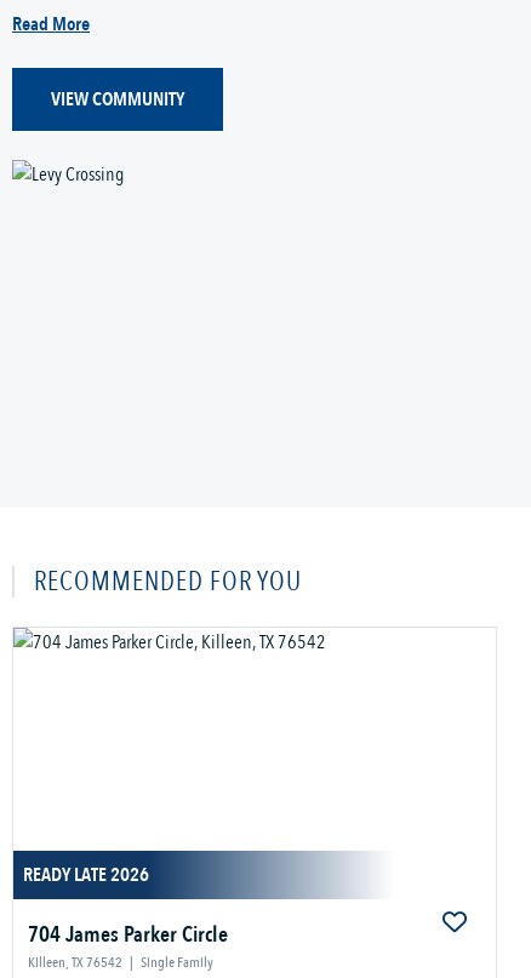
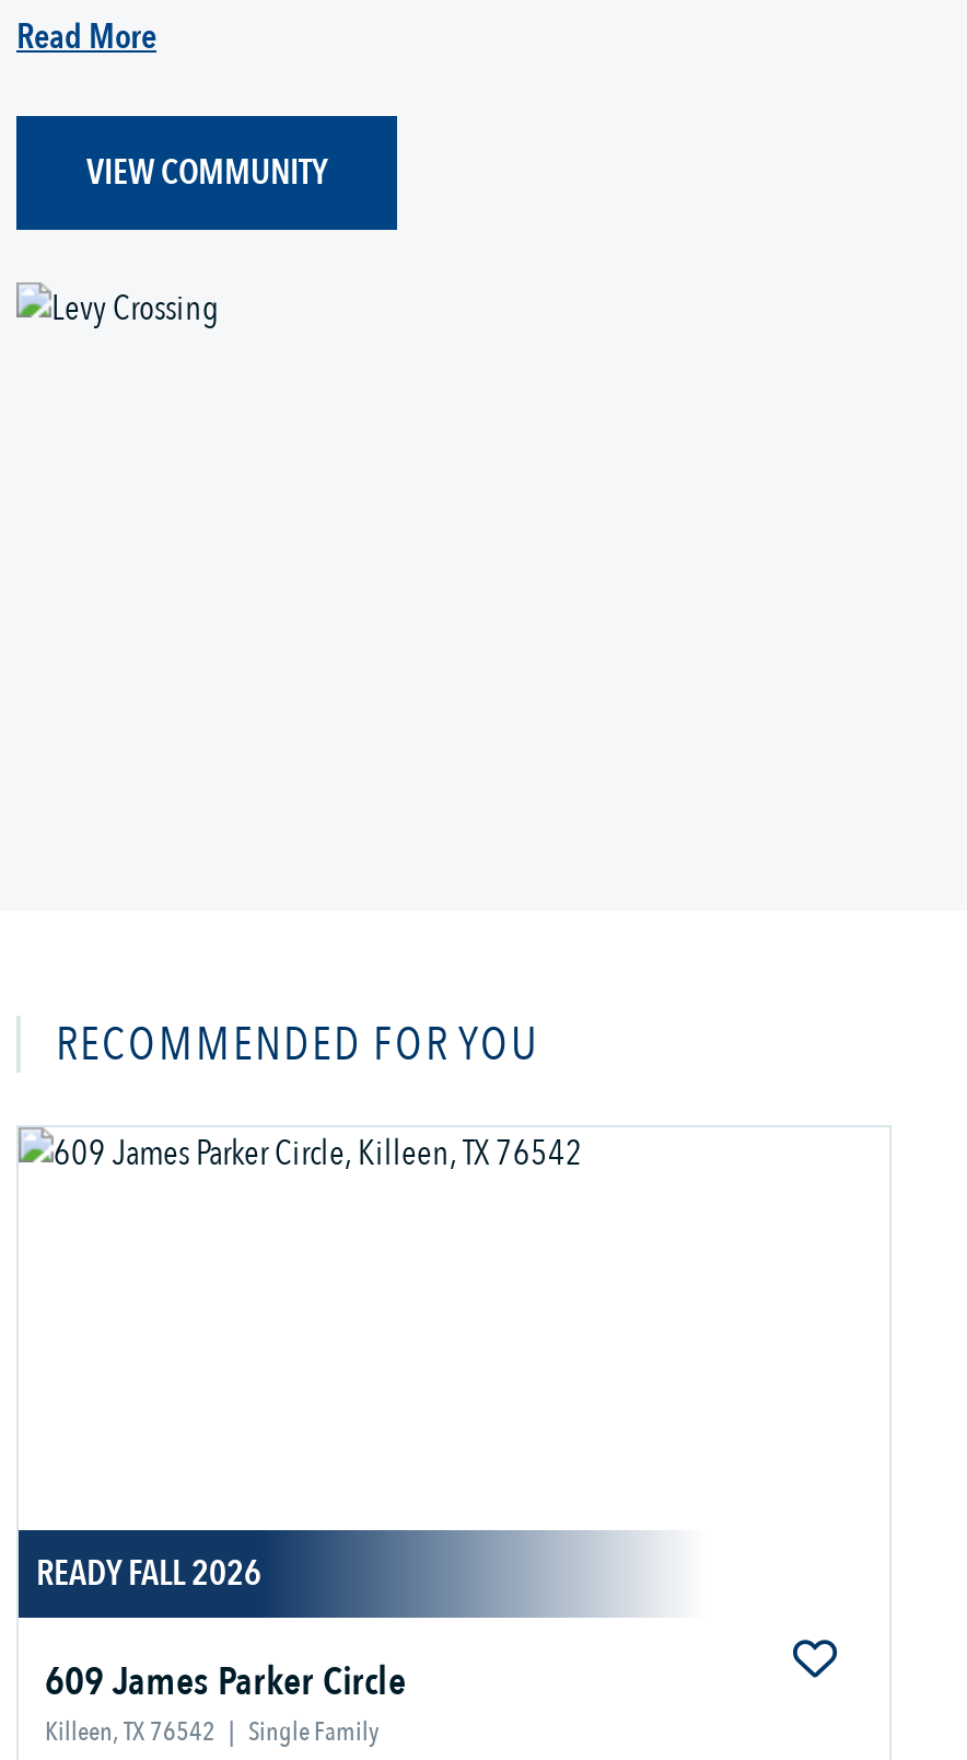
[23,861,149,888] READY LATE 2026 -> [36,1549,261,1598] READY FALL 2026
[28,920,228,950] 704 James Parker Circle -> [45,1654,406,1709] 609 James Parker Circle

